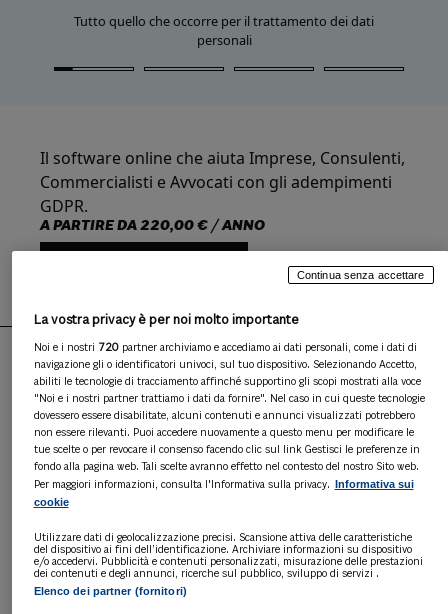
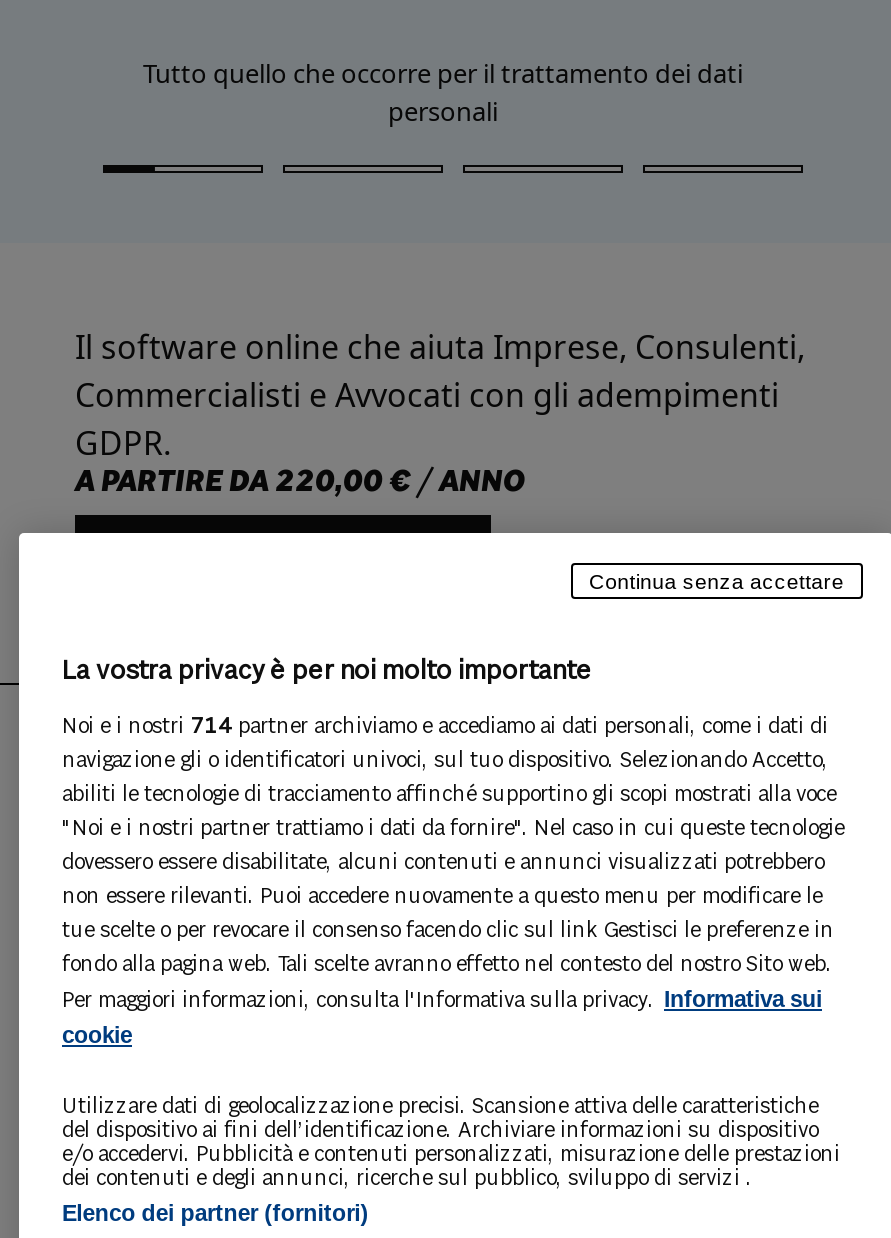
[33,342,416,354] Noi e i nostri 720 partner archiviamo e accediamo ai dati personali, come i dati di -> [62,716,828,740] Noi e i nostri 714 partner archiviamo e accediamo ai dati personali, come i dati di

